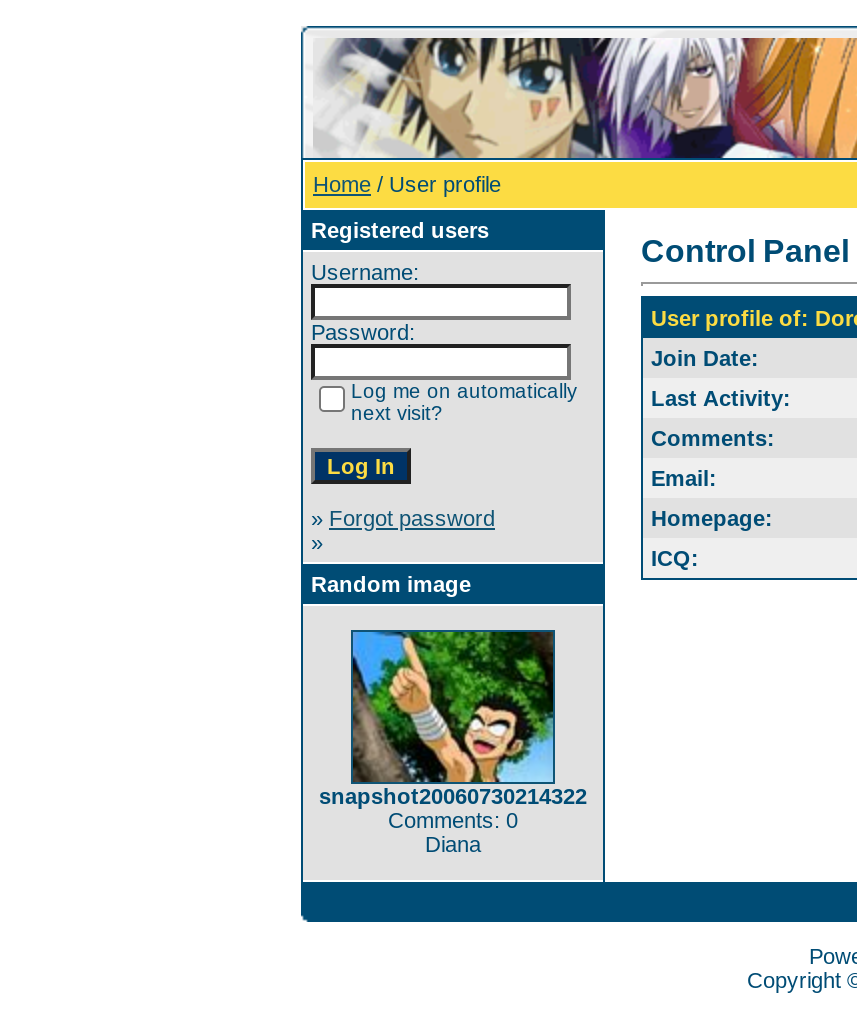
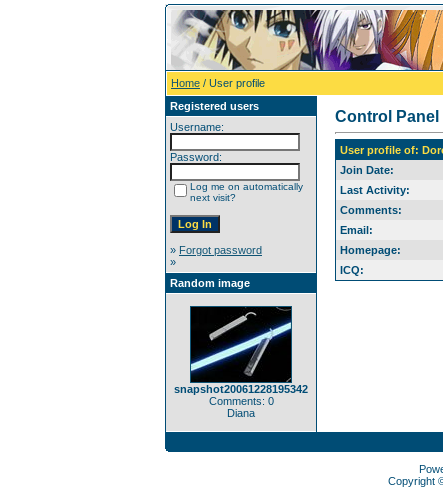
[319,630,587,808] [image] | snapshot20060730214322 -> [174,306,308,395] [image] | snapshot20061228195342

